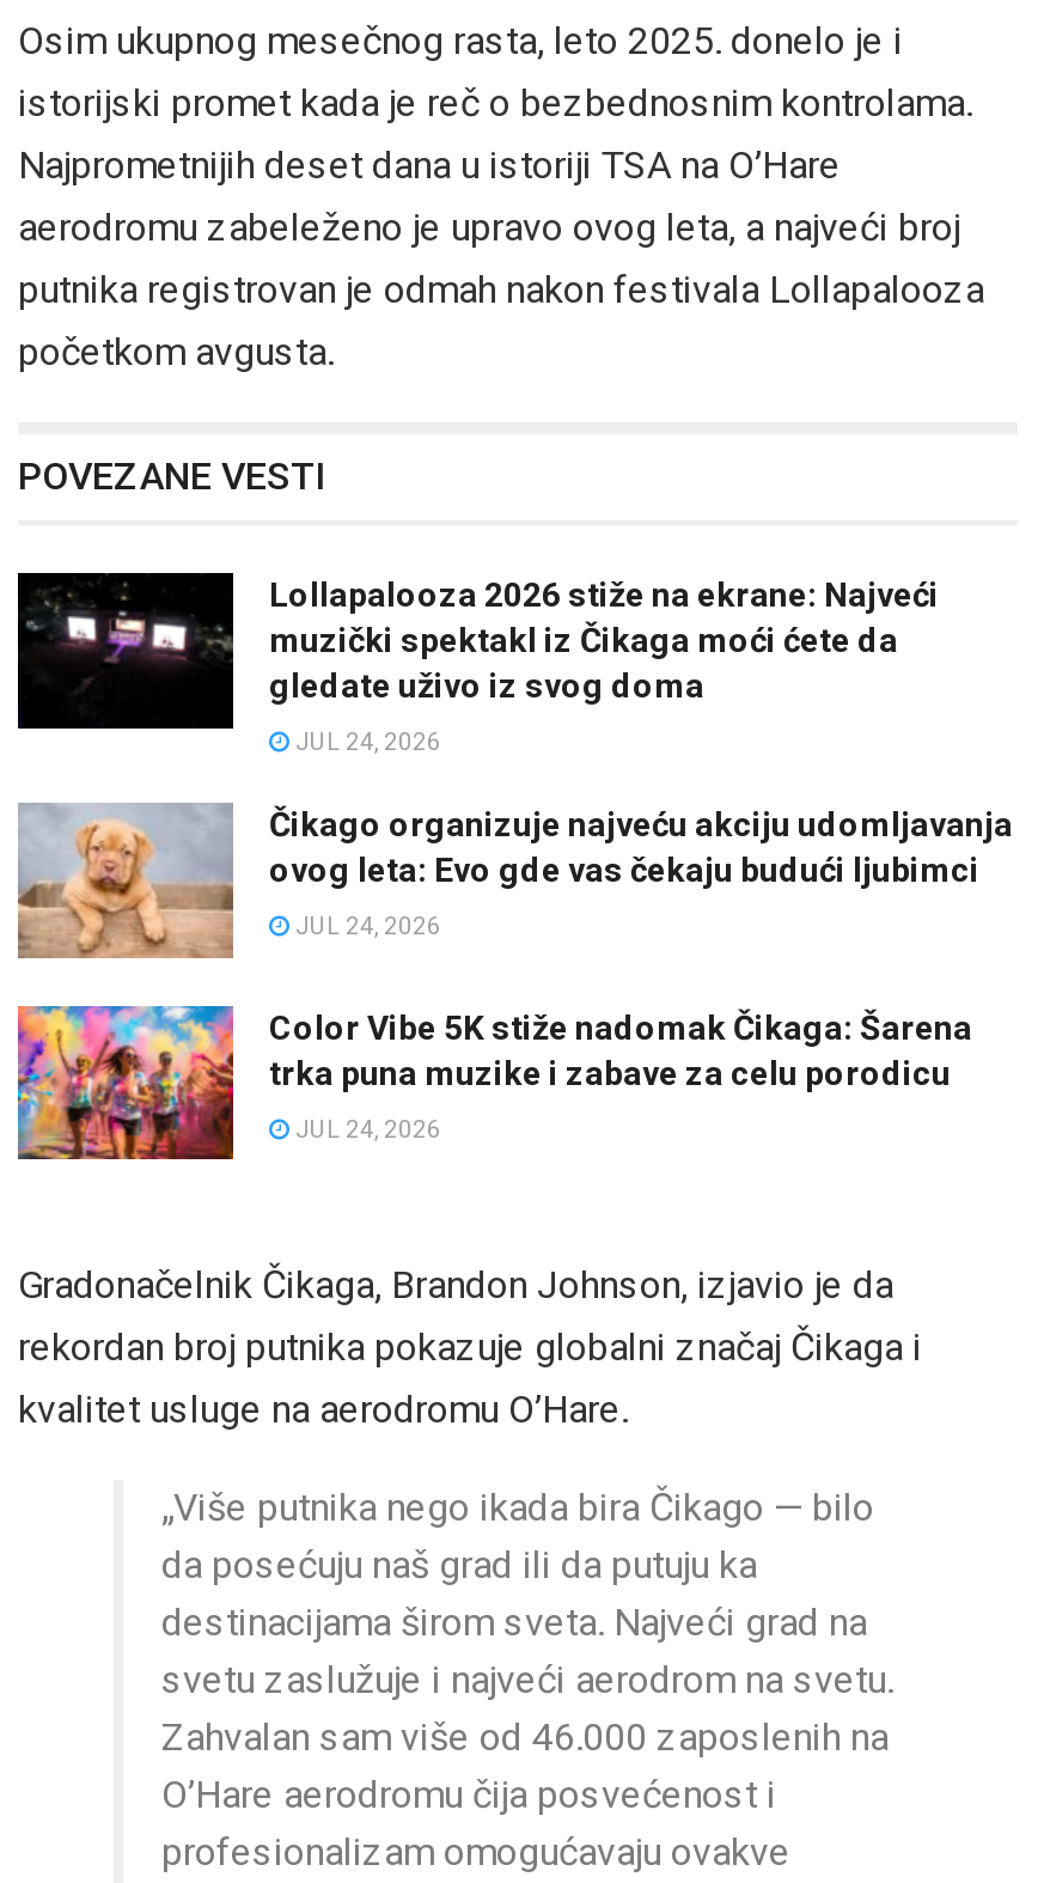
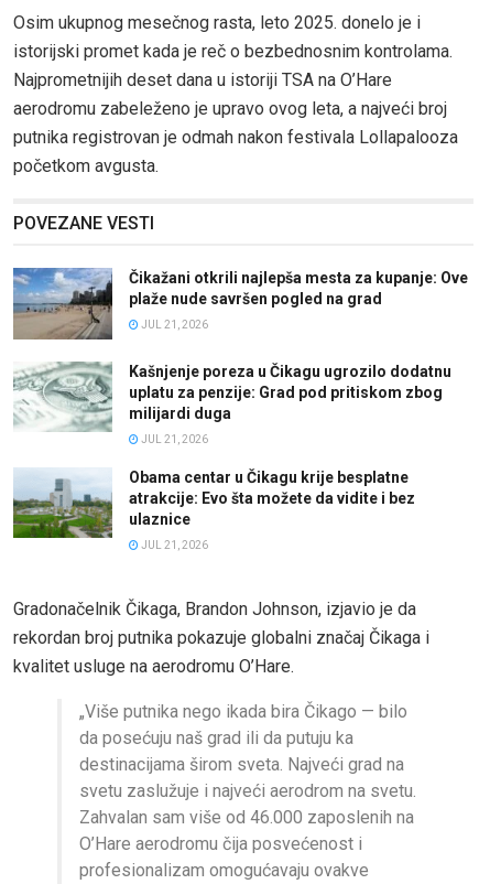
[16,571,939,731] [image] | Lollapalooza 2026 stiže na ekrane: Najveći | muzički spektakl iz Čikaga moći ćete da | gledate uživo iz svog doma -> [12,267,468,341] [image] | Čikažani otkrili najlepša mesta za kupanje: Ove | plaže nude savršen pogled na grad
[291,730,441,756] JUL 24, 2026 -> [139,319,208,331] JUL 21, 2026
[16,776,1013,961] [image] | Čikago organizuje najveću akciju udomljavanja | ovog leta: Evo gde vas čekaju budući ljubimci -> [13,360,451,445] [image] | Kašnjenje poreza u Čikagu ugrozilo dodatnu | uplatu za penzije: Grad pod pritiskom zbog | milijardi duga
[291,914,441,940] JUL 24, 2026 -> [139,433,208,445] JUL 21, 2026
[16,1004,972,1162] [image] | Color Vibe 5K stiže nadomak Čikaga: Šarena | trka puna muzike i zabave za celu porodicu -> [12,467,415,539] [image] | Obama centar u Čikagu krije besplatne | atrakcije: Evo šta možete da vidite i bez | ulaznice
[291,1116,441,1142] JUL 24, 2026 -> [139,539,208,551] JUL 21, 2026

